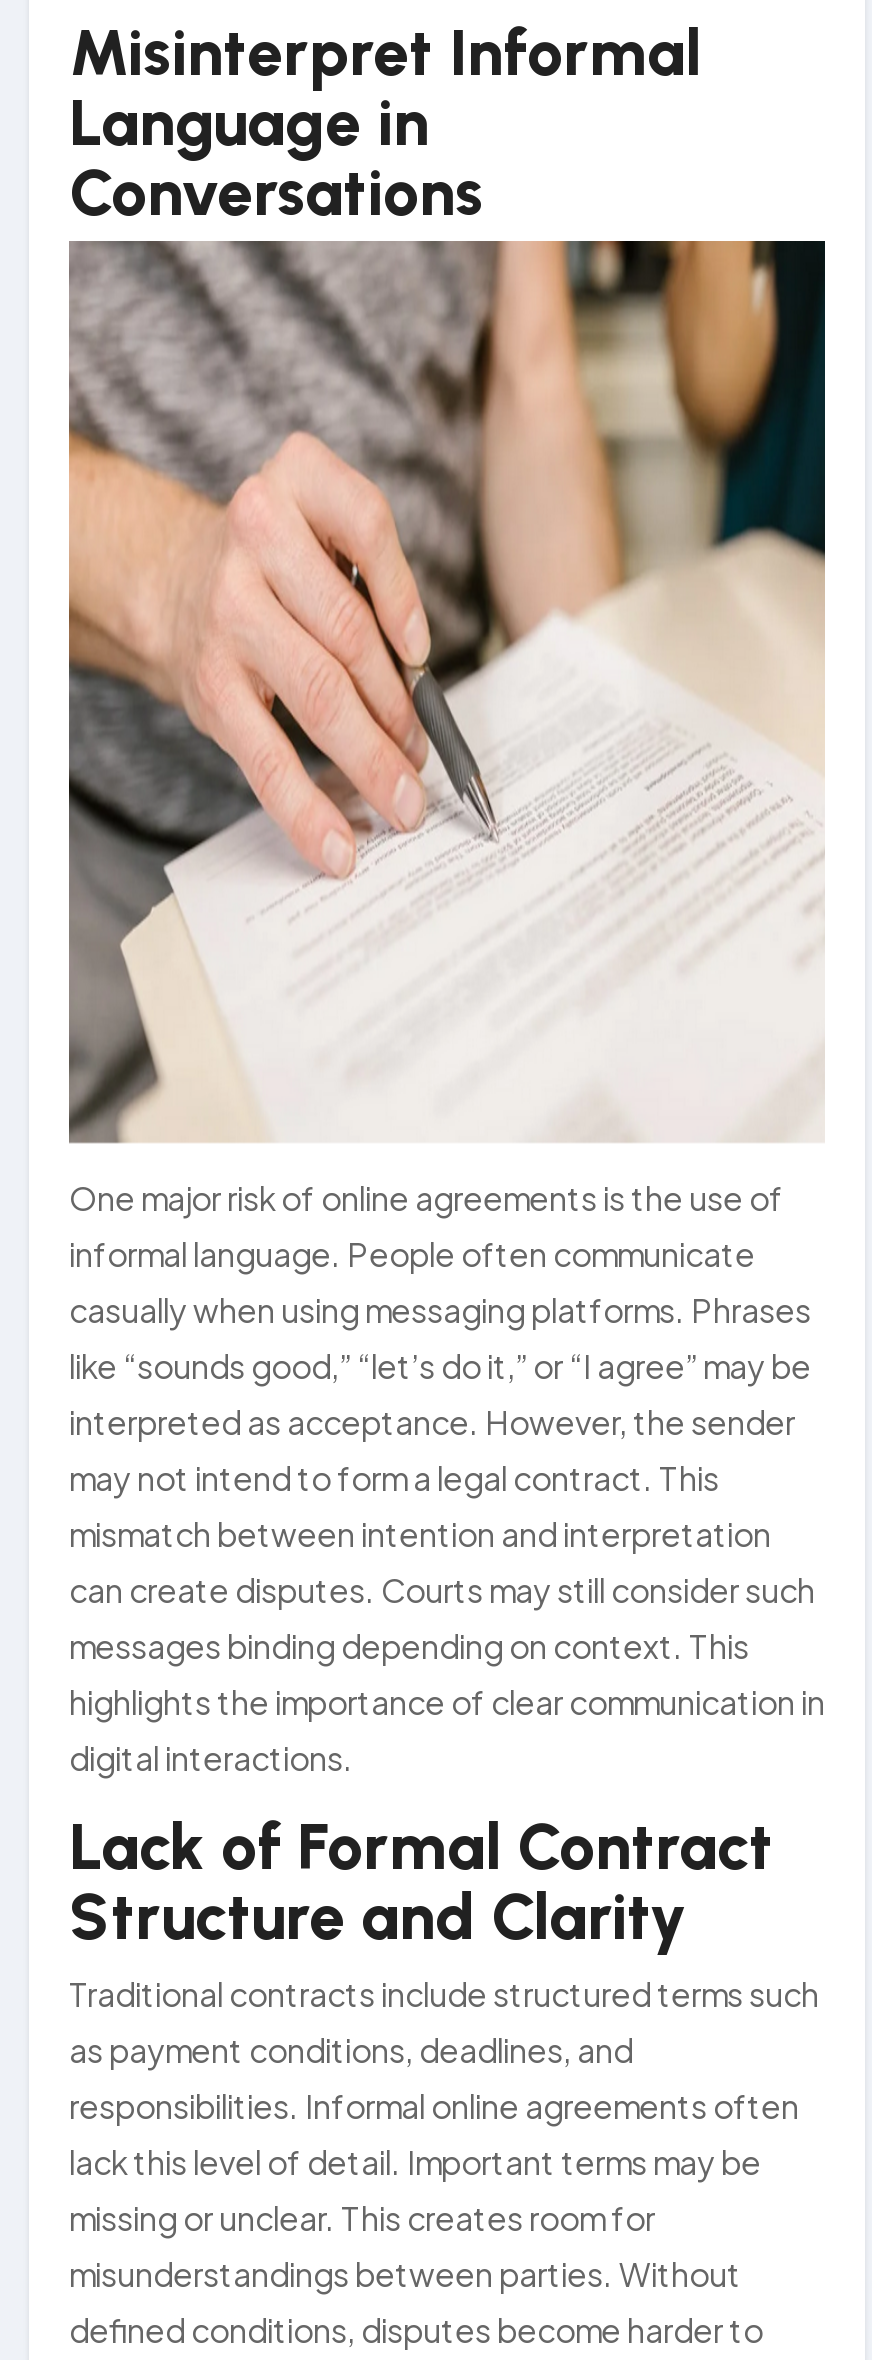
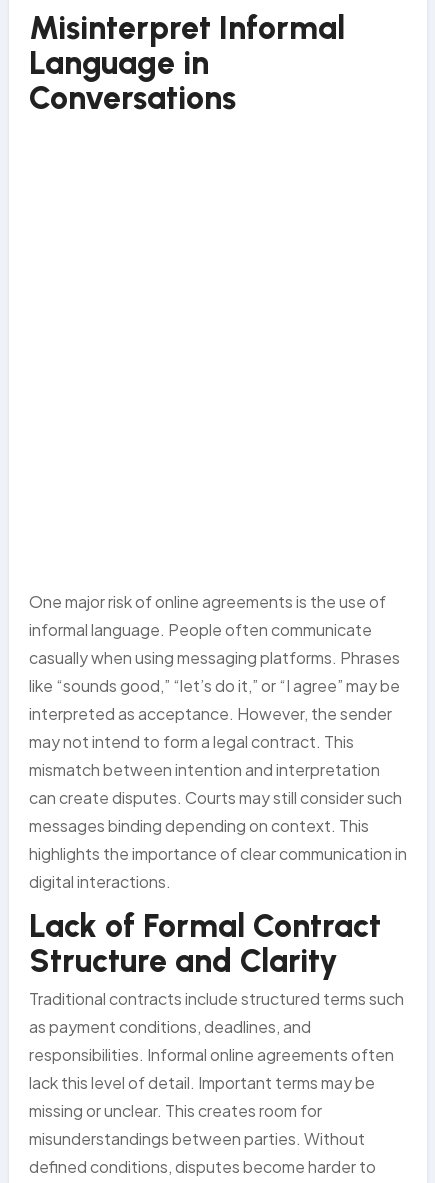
[67,239,827,1145] [image] -> none

